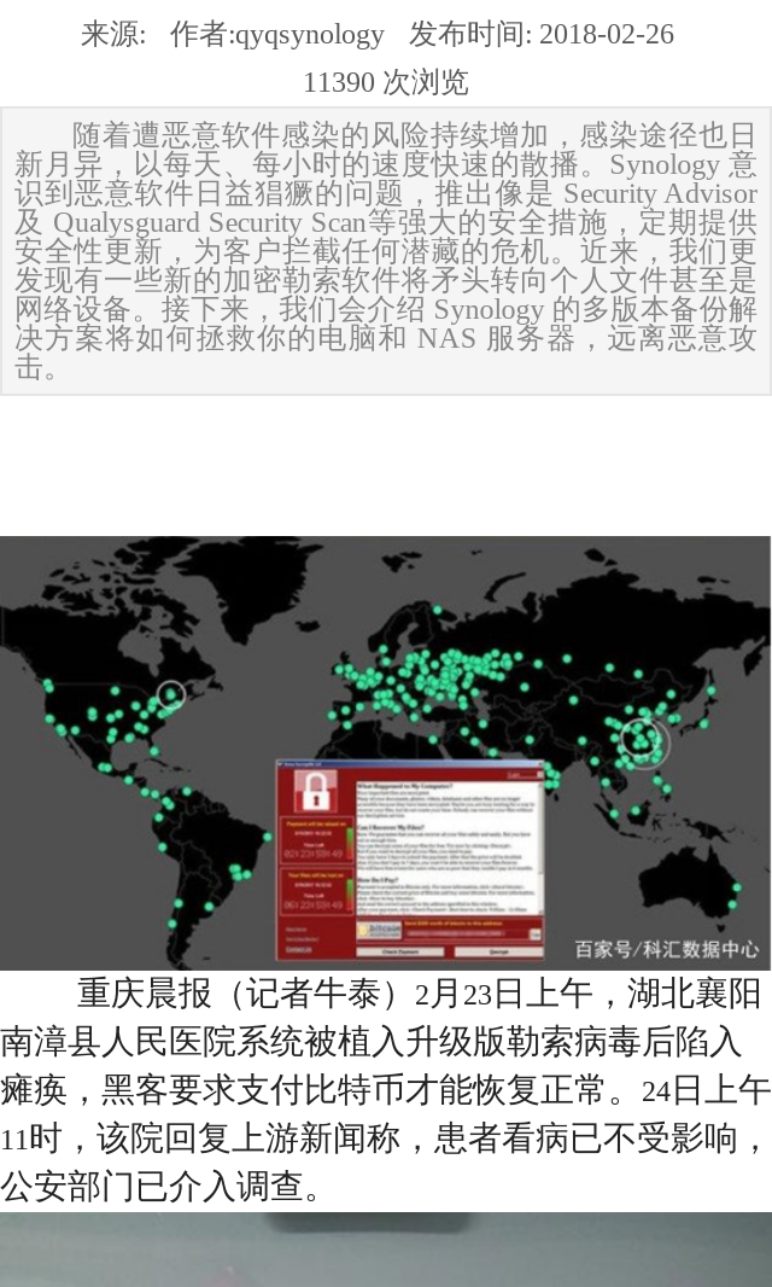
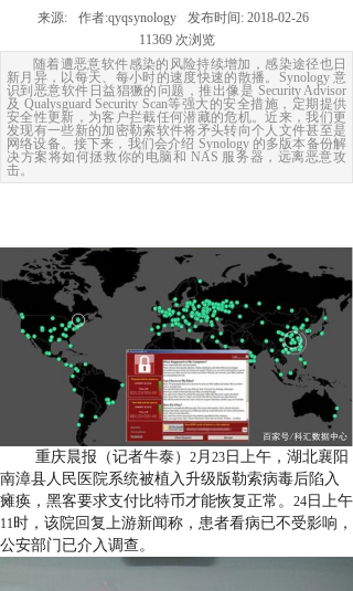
[303,65,469,99] 11390次浏览 -> [138,32,215,48] 11369次浏览

